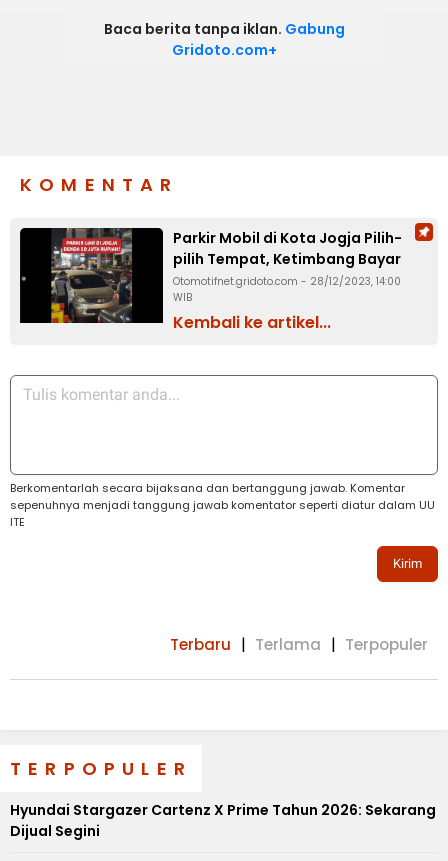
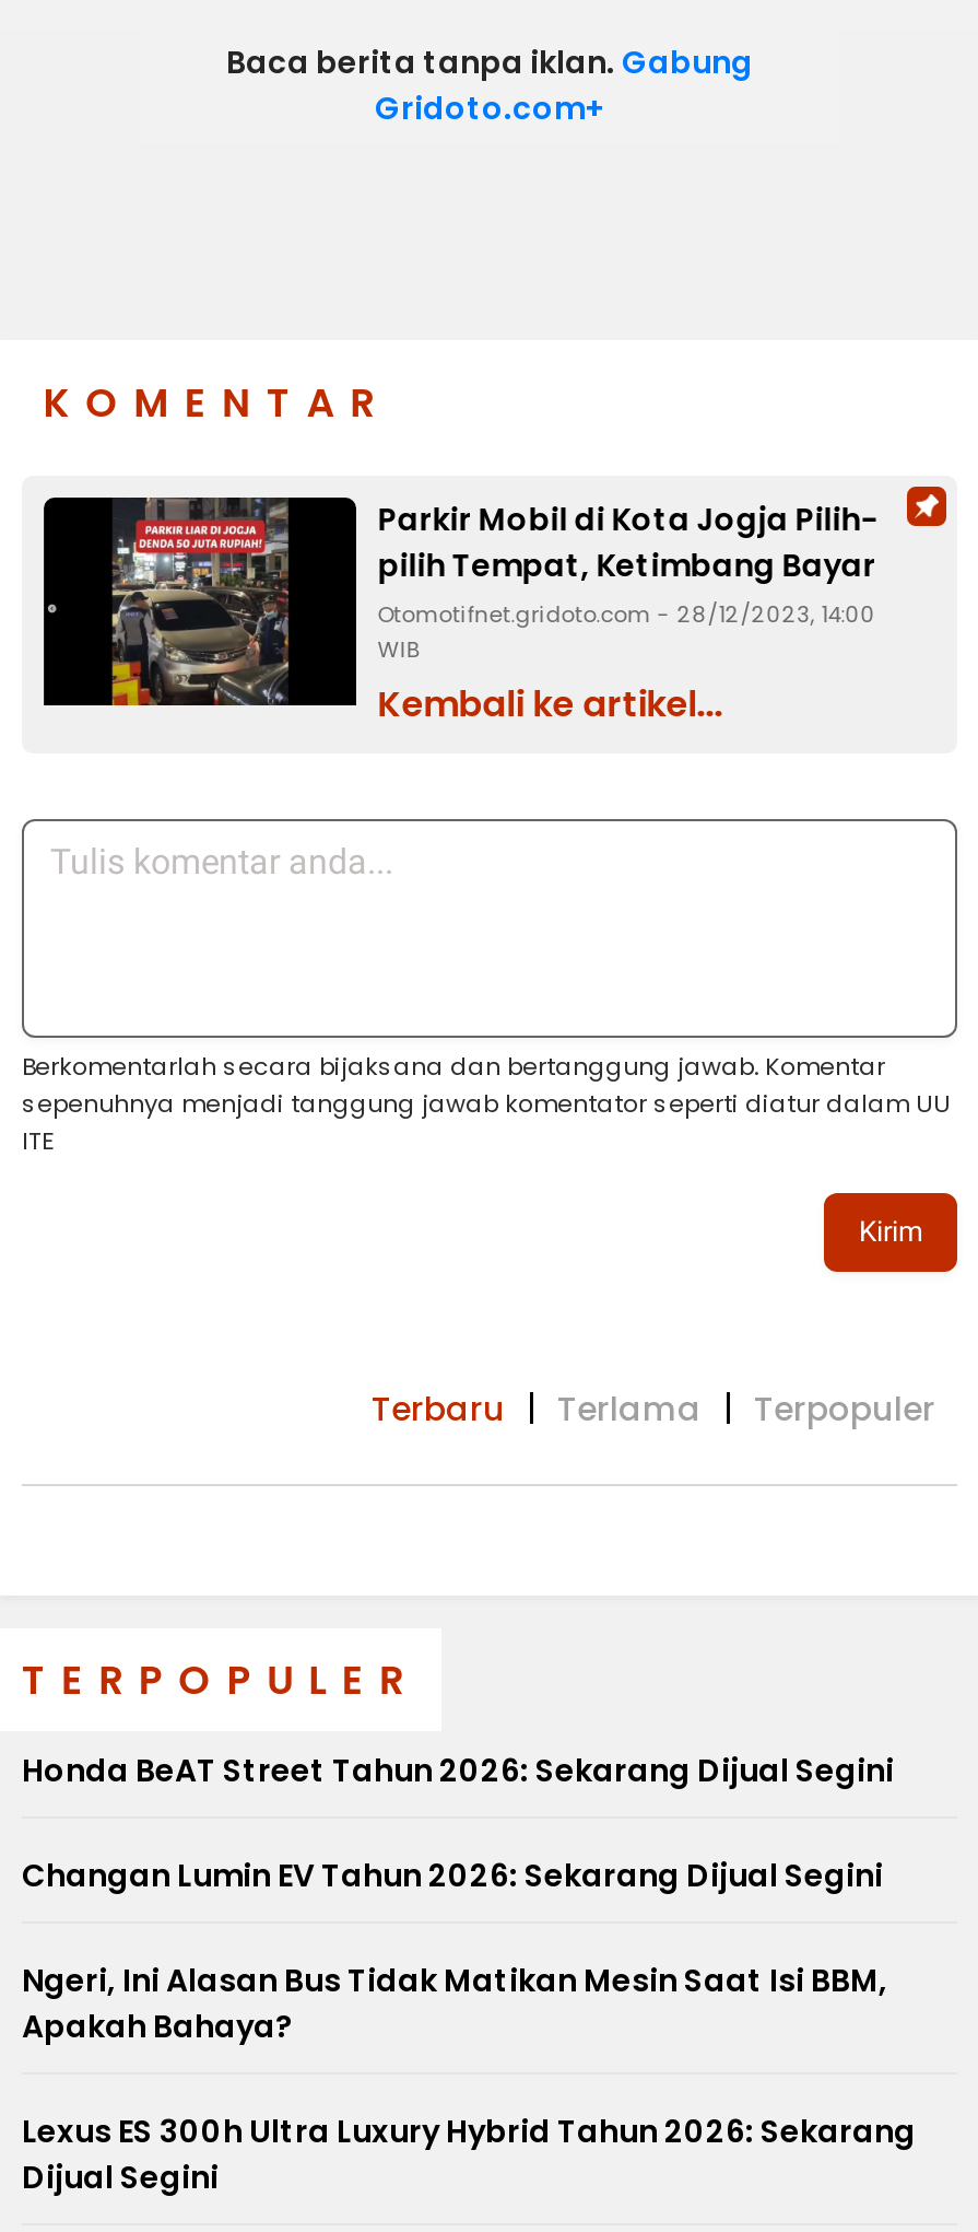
[10,800,436,820] Hyundai Stargazer Cartenz X Prime Tahun 2026: Sekarang -> [22,1749,916,2153] Honda BeAT Street Tahun 2026: Sekarang Dijual Segini | Changan Lumin EV Tahun 2026: Sekarang Dijual Segini | Ngeri, Ini Alasan Bus Tidak Matikan Mesin Saat Isi BBM, | Apakah Bahaya? | Lexus ES 300h Ultra Luxury Hybrid Tahun 2026: Sekarang

